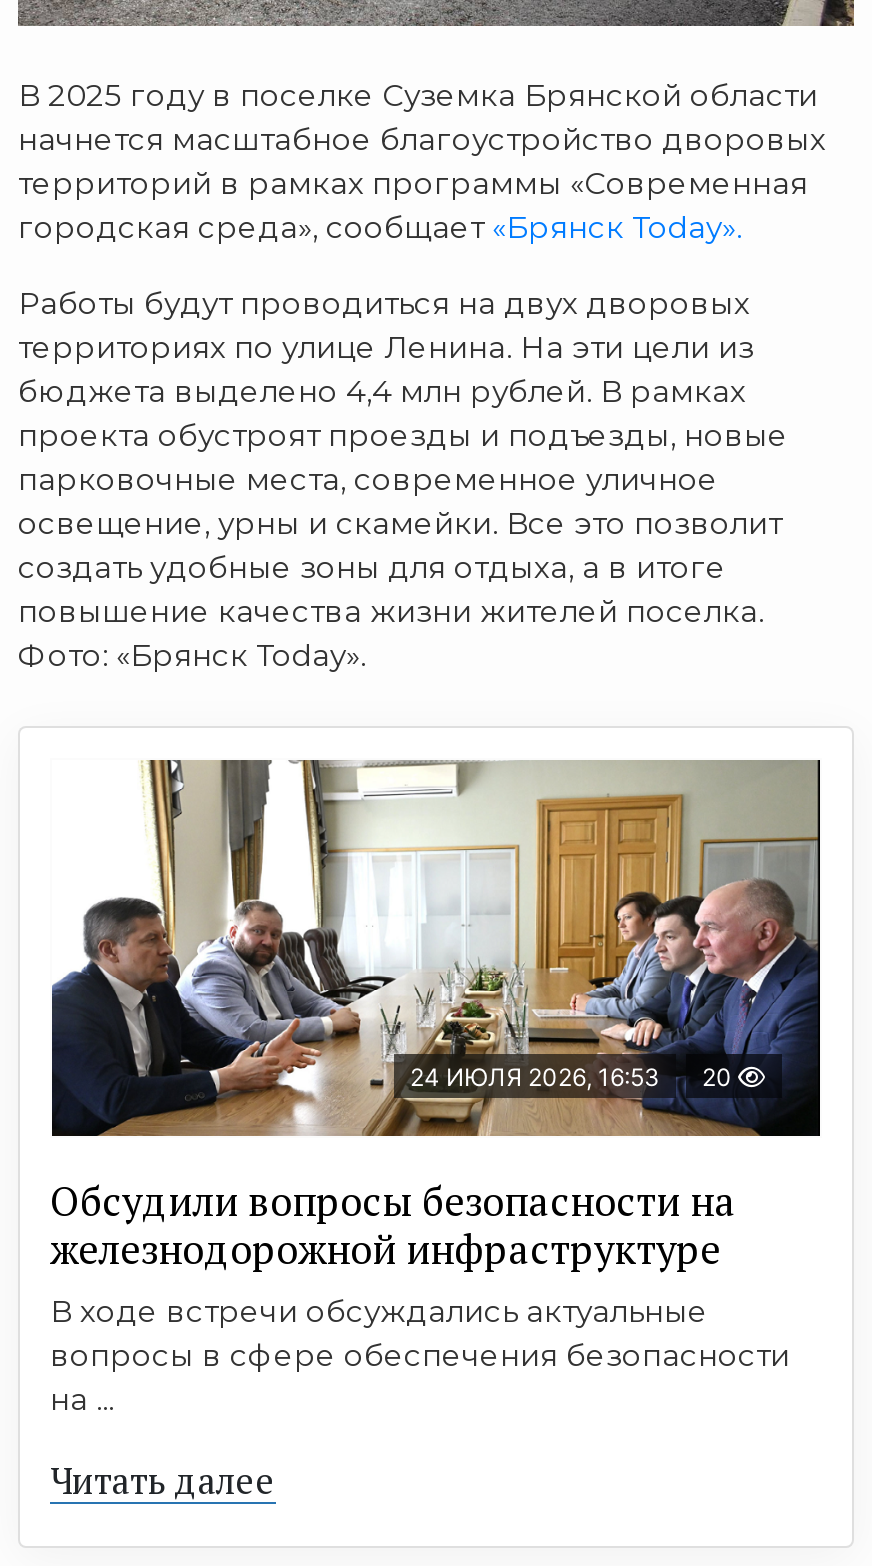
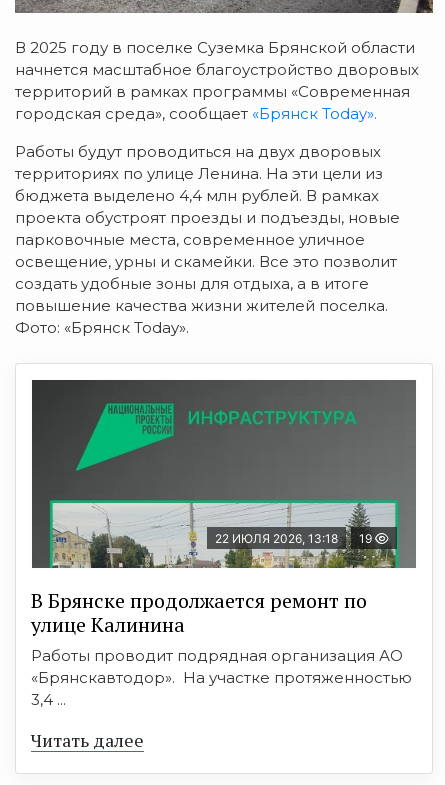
[50,758,820,1138] [image] | 24 ИЮЛЯ 2026, 16:53 | 20 -> [31,379,417,569] [image] | 22 ИЮЛЯ 2026, 13:18 | 19
[50,1174,790,1418] Обсудили вопросы безопасности на | железнодорожной инфраструктуре | В ходе встречи обсуждались актуальные | вопросы в сфере обеспечения безопасности | на ... -> [31,587,412,709] В Брянске продолжается ремонт по | улице Калинина | Работы проводит подрядная организация АО | «Брянскавтодор». На участке протяженностью | 3,4 ...

